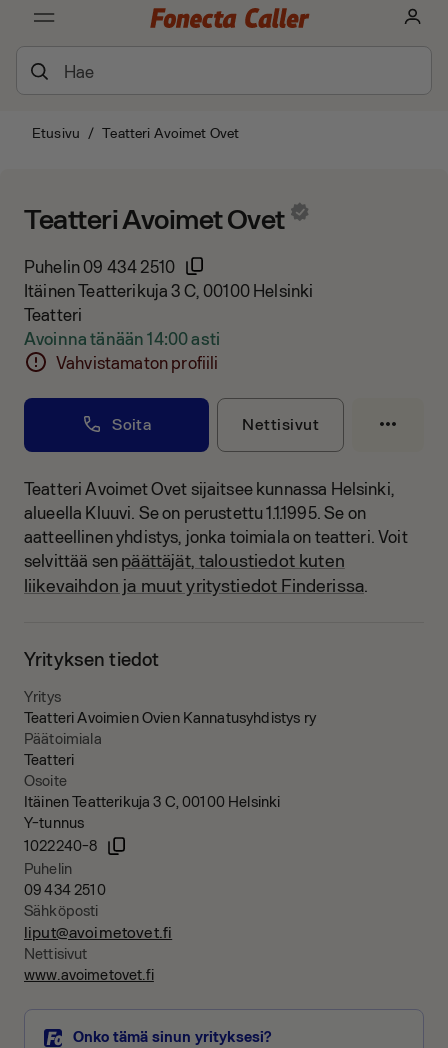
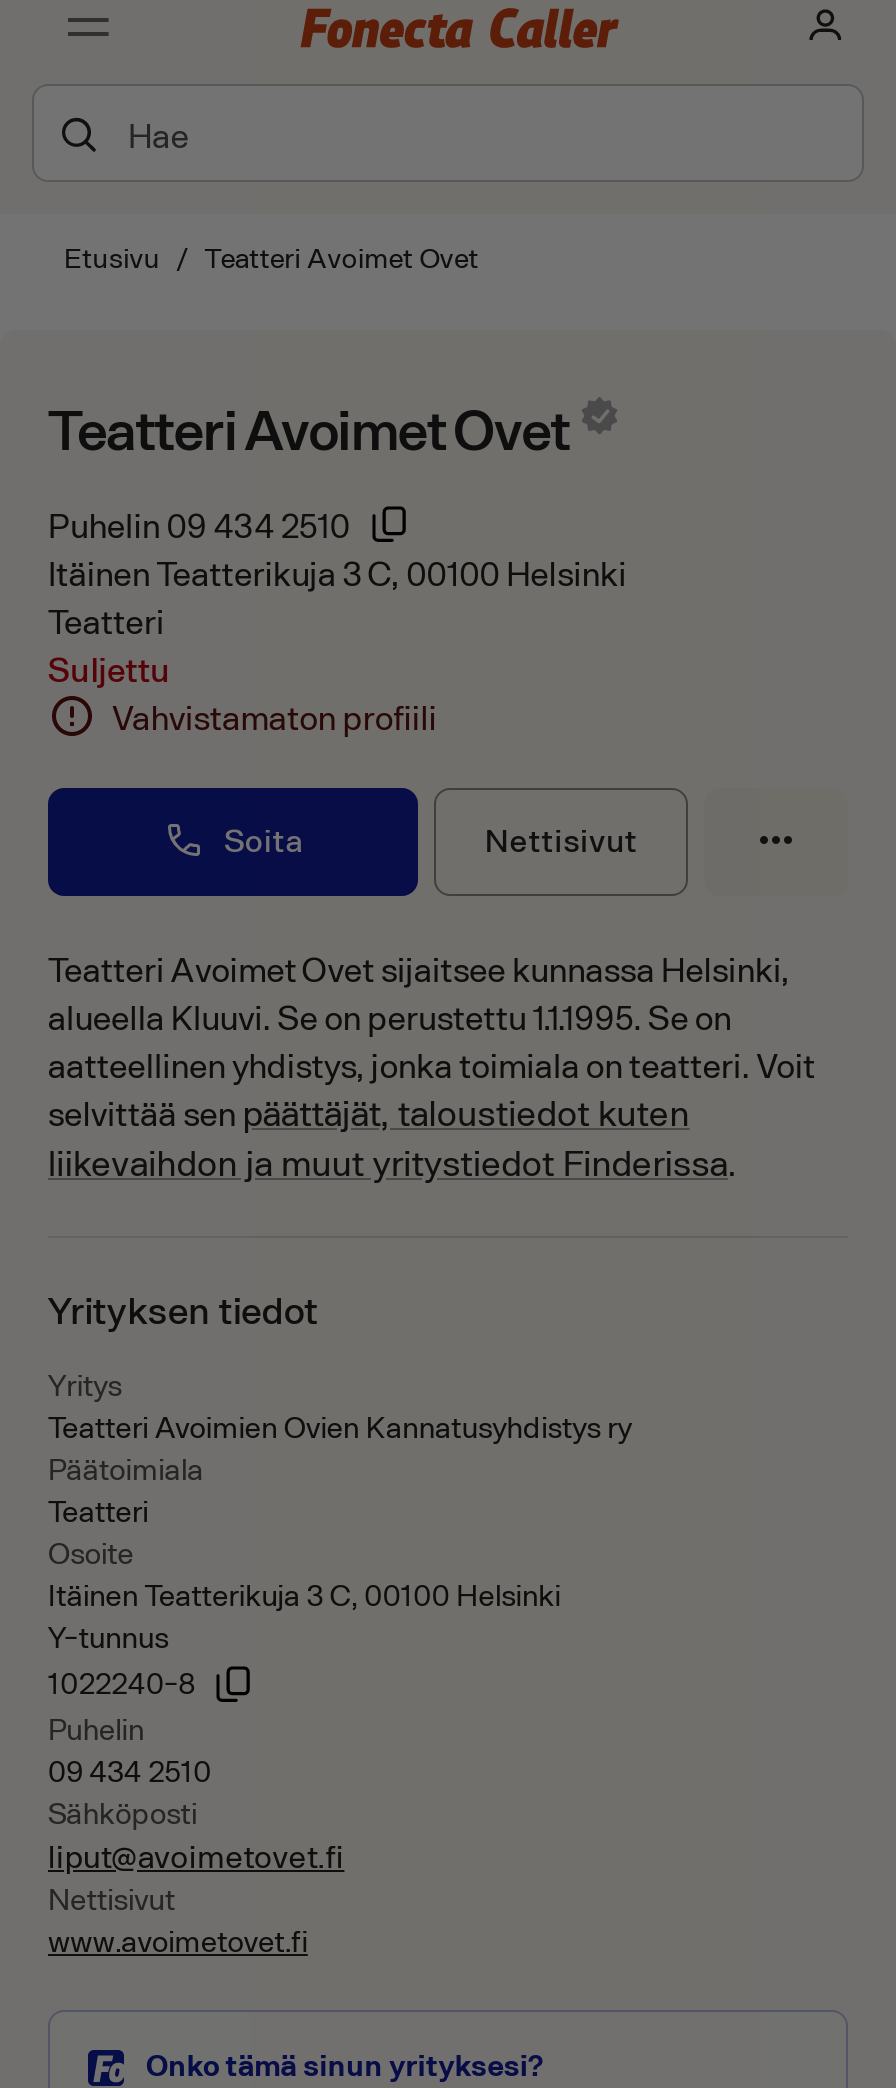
[24,328,220,348] Avoinna tänään 14:00 asti -> [48,648,171,688] Suljettu

